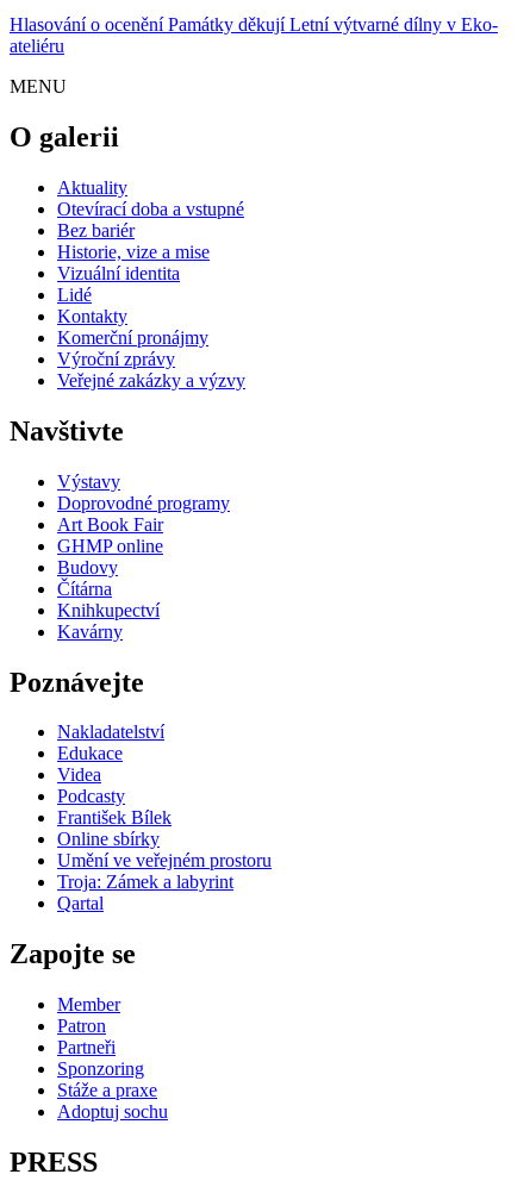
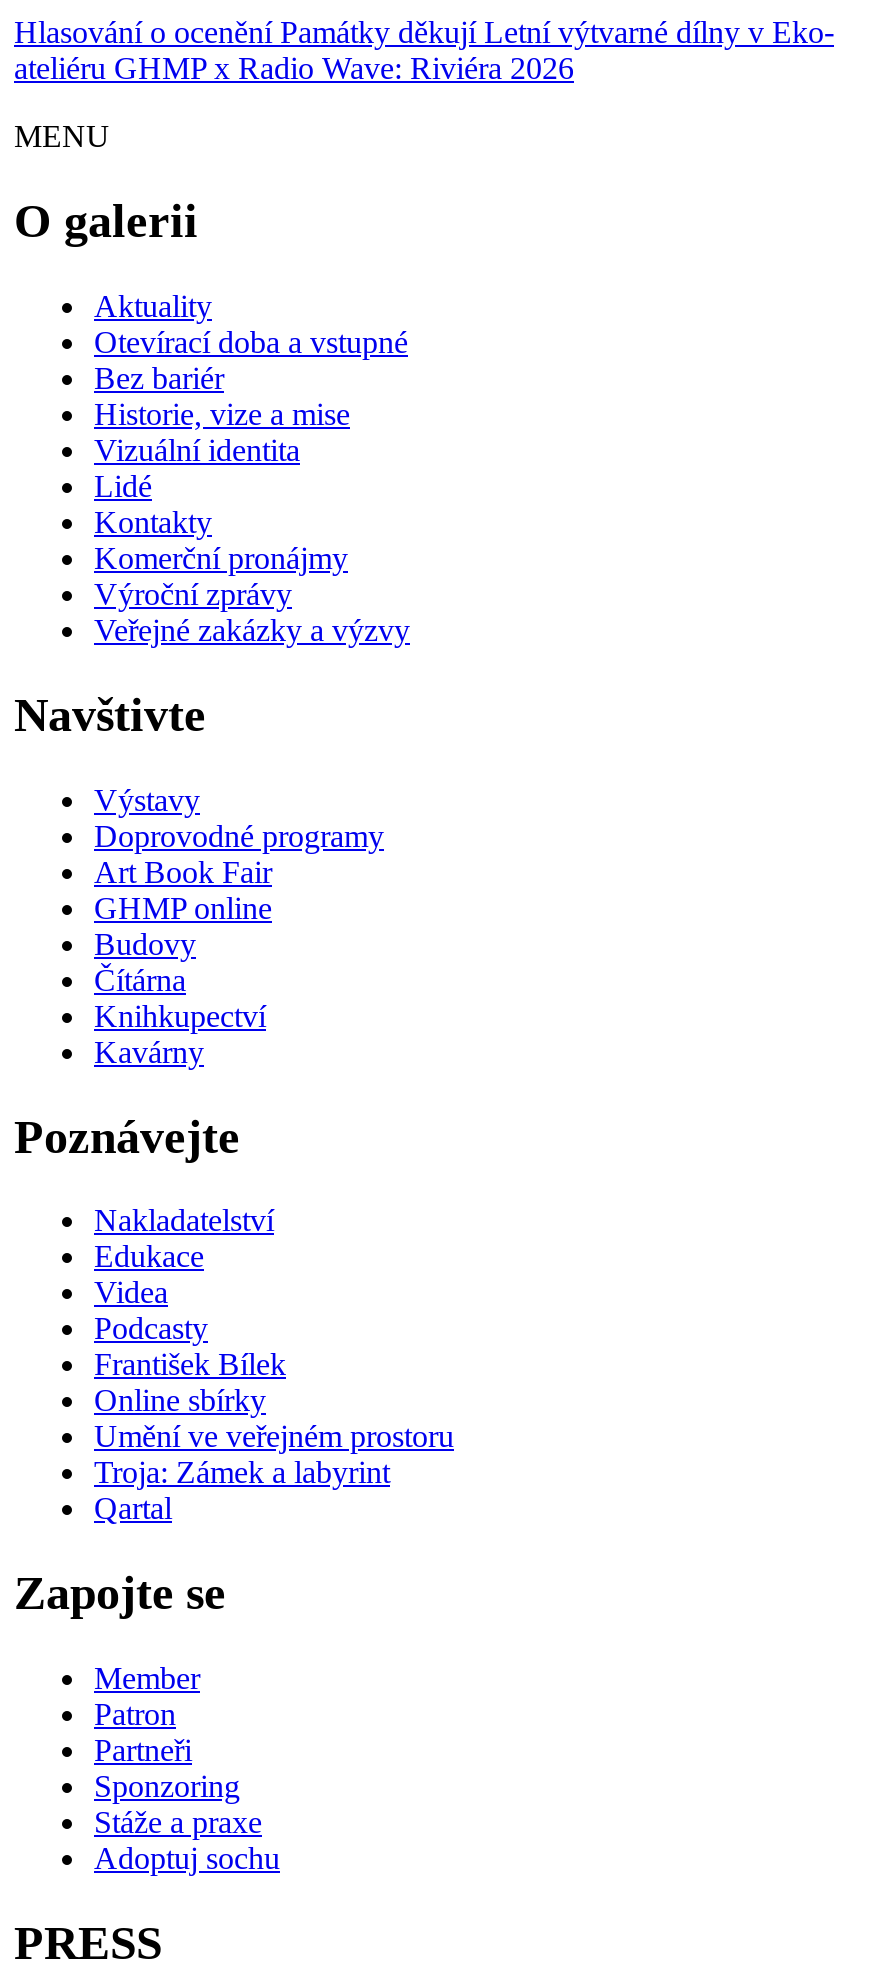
[10,36,64,56] ateliéru -> [14,51,574,85] ateliéru GHMP x Radio Wave: Riviéra 2026

